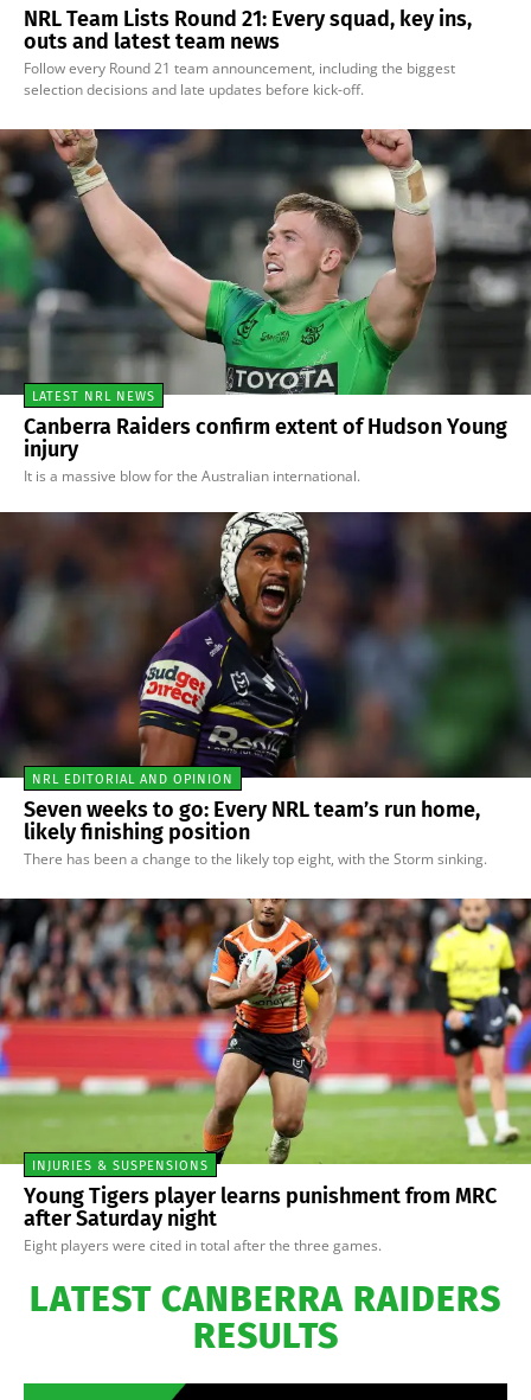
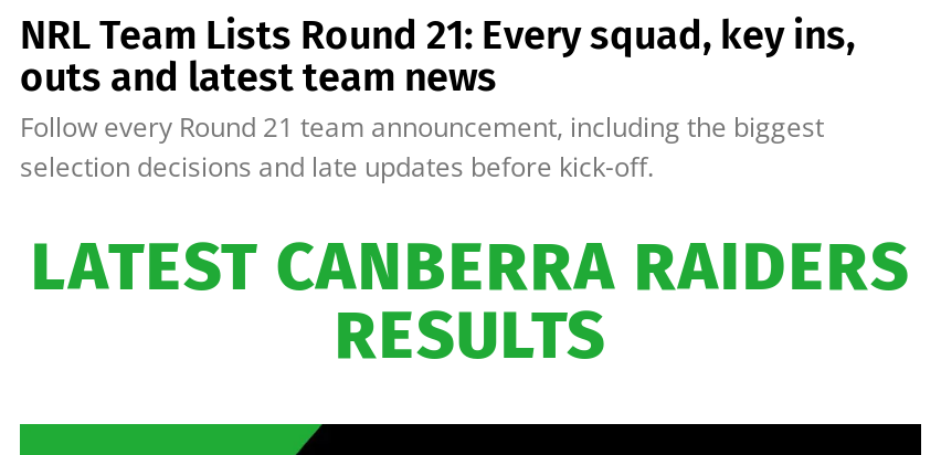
[4,128,527,486] [image] | LATEST NRL NEWS | Canberra Raiders confirm extent of Hudson Young | injury | It is a massive blow for the Australian international. -> none
[4,511,527,869] [image] | NRL EDITORIAL AND OPINION | Seven weeks to go: Every NRL team’s run home, | likely finishing position | There has been a change to the likely top eight, with the Storm sinking. -> none
[4,897,527,1255] [image] | INJURIES & SUSPENSIONS | Young Tigers player learns punishment from MRC | after Saturday night | Eight players were cited in total after the three games. -> none

